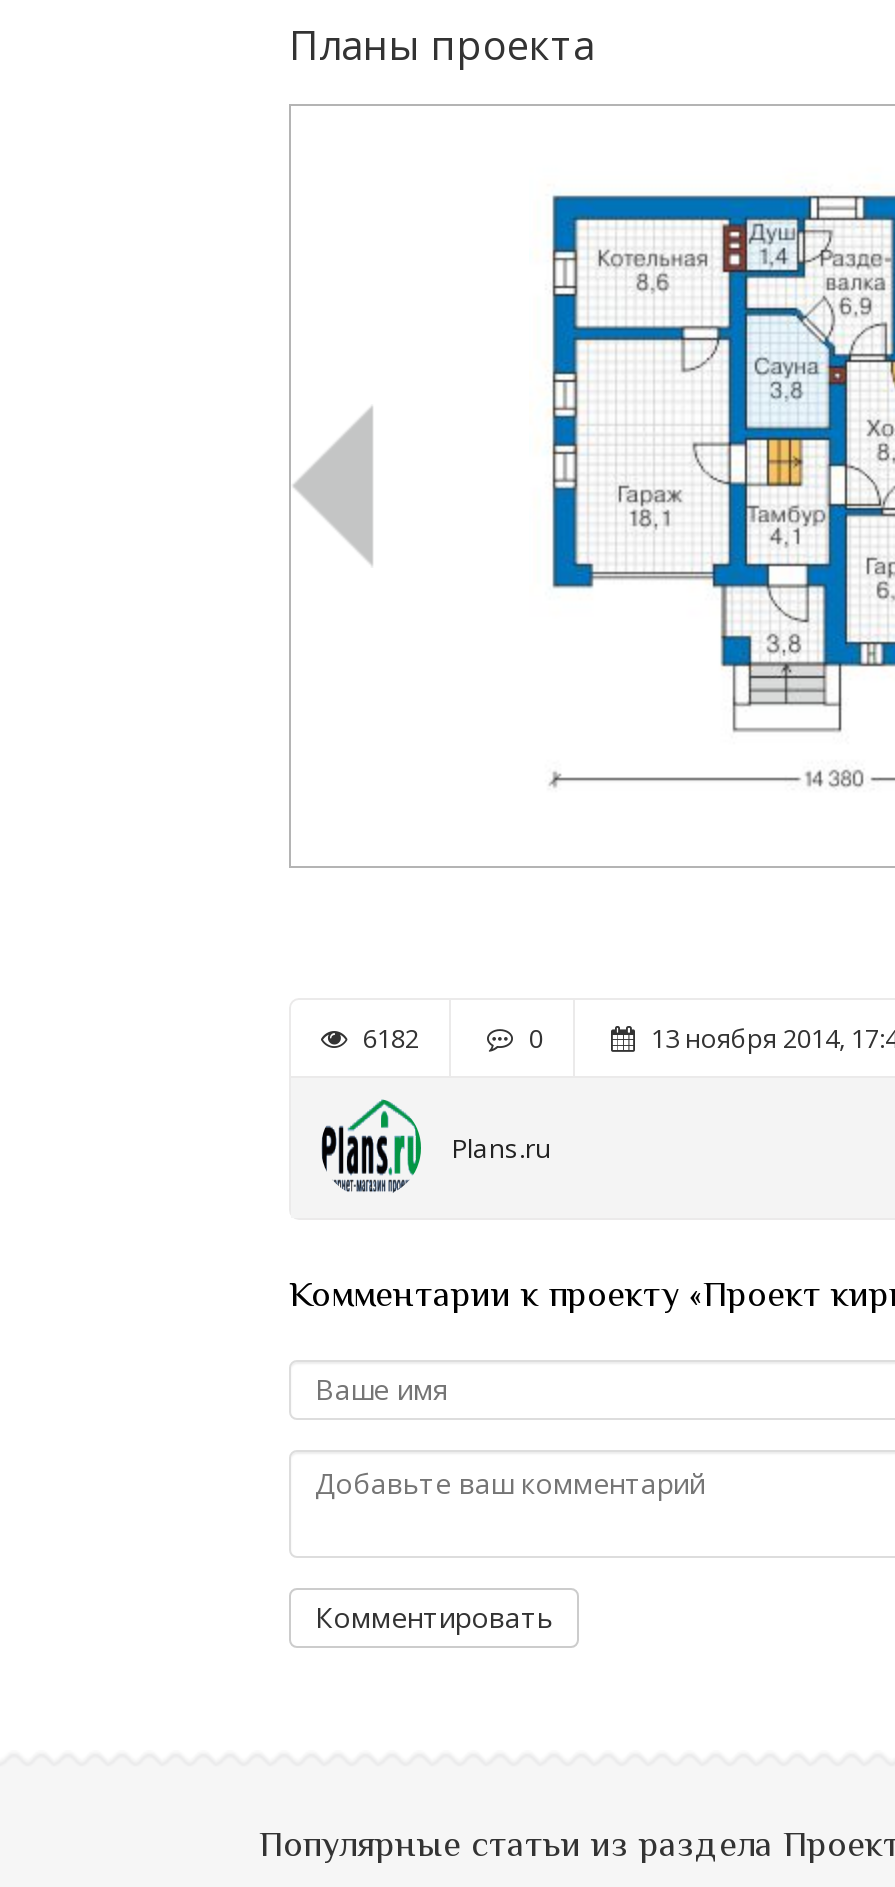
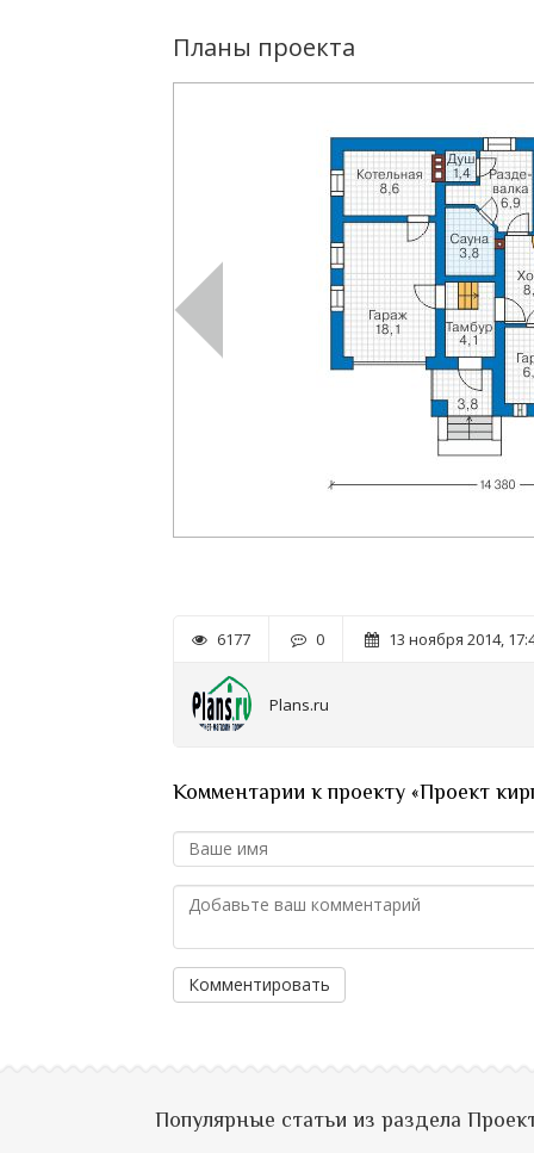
[363,1019,419,1055] 6182 -> [217,628,250,649] 6177

